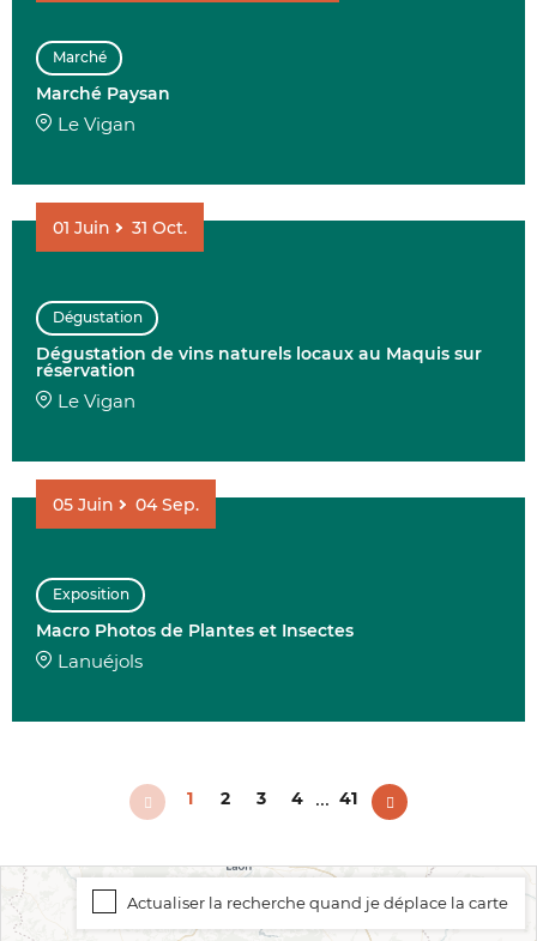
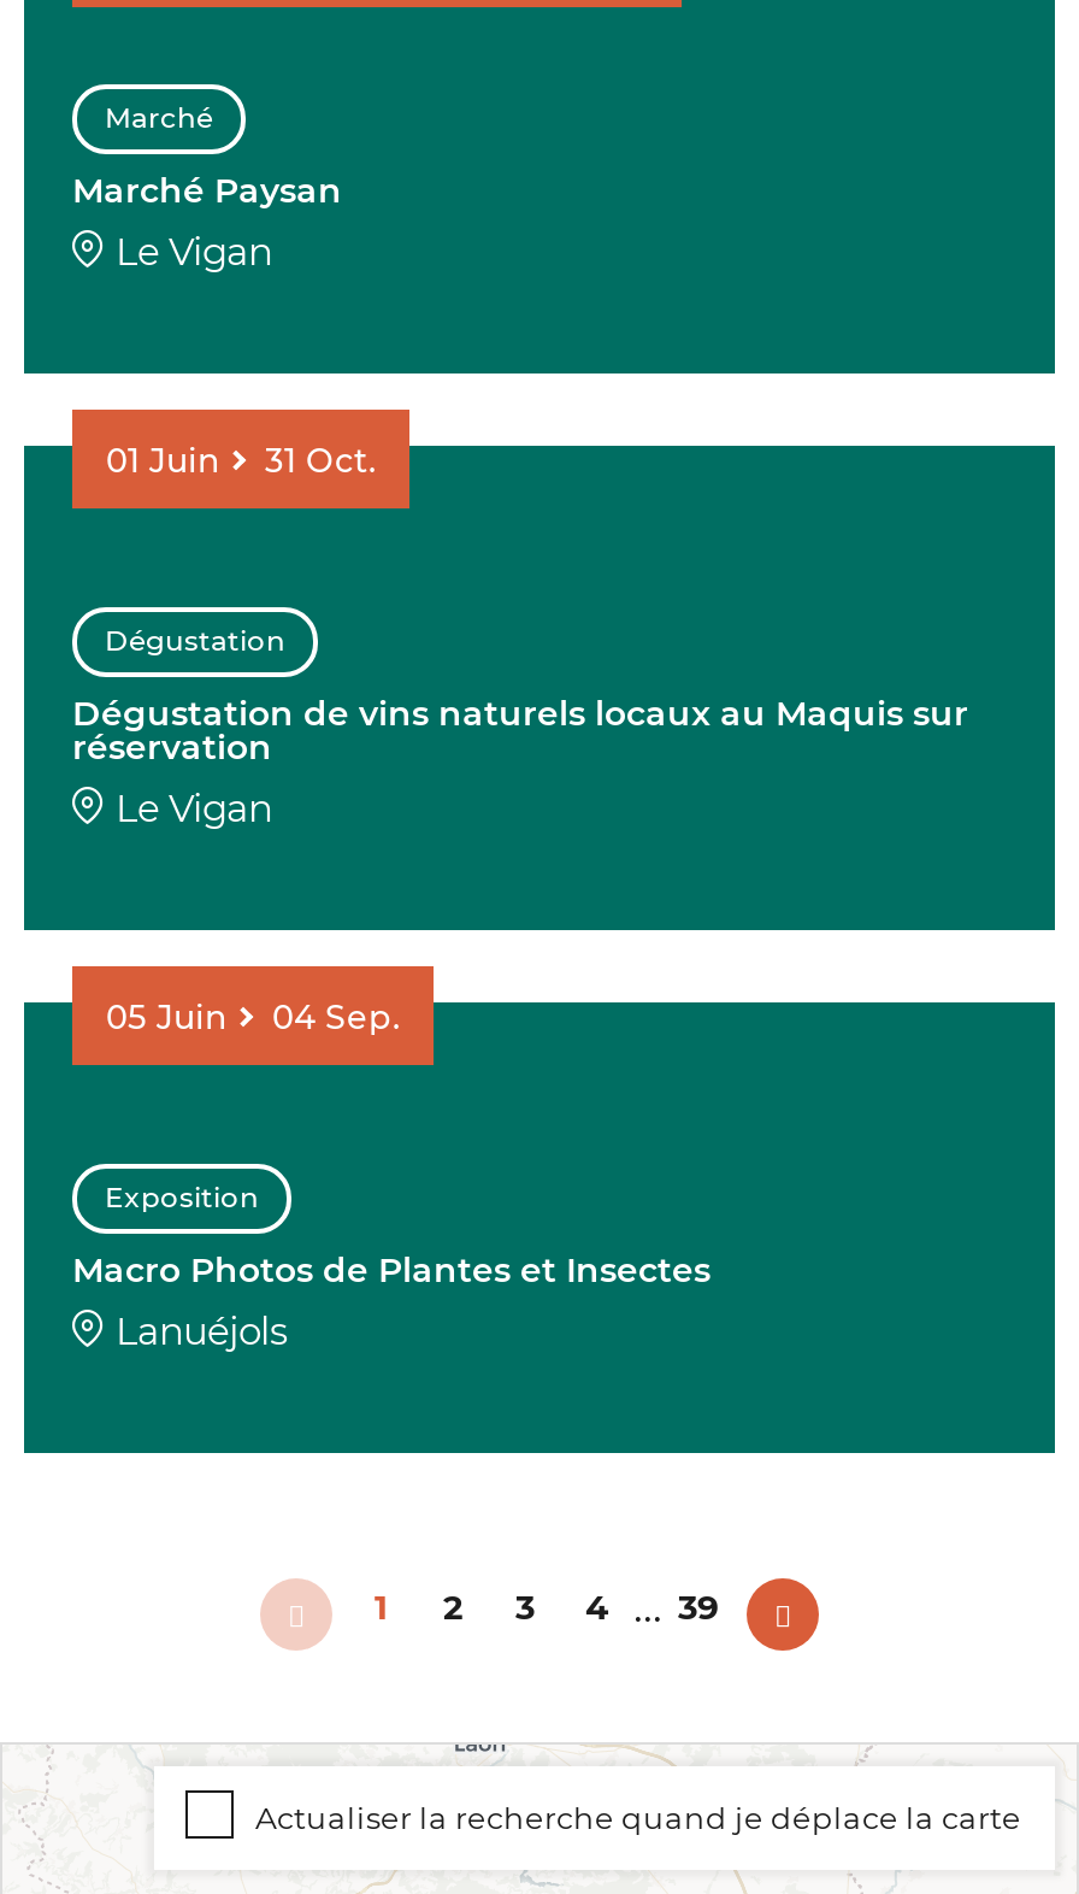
[186,786,357,812] 1 2 3 4 ... 41 -> [375,1581,719,1634] 1 2 3 4 ... 39

